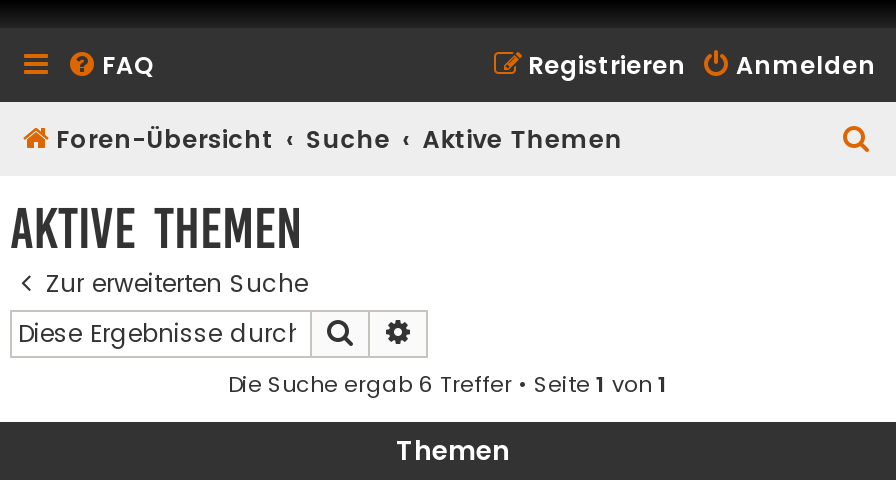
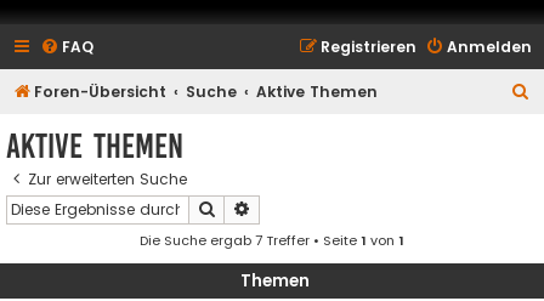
[228,369,668,401] Die Suche ergab 6 Treffer • Seite 1 von 1 -> [140,231,404,251] Die Suche ergab 7 Treffer • Seite 1 von 1

